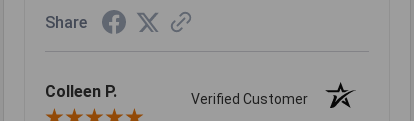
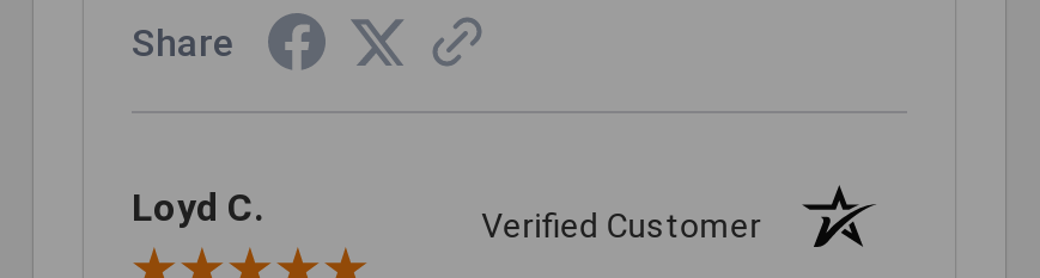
[45,81,117,100] Colleen P. -> [132,184,263,229] Loyd C.

